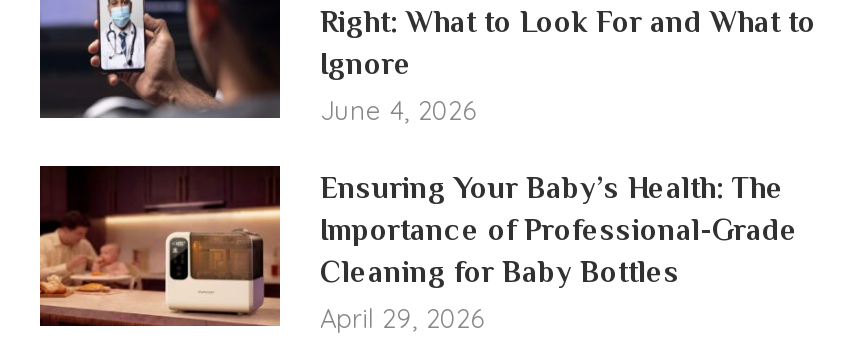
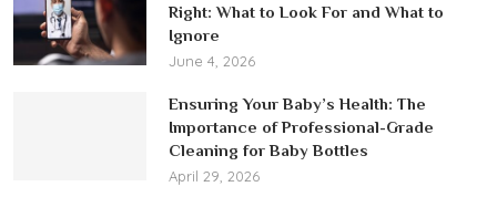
[38,164,282,328] [image] -> none

